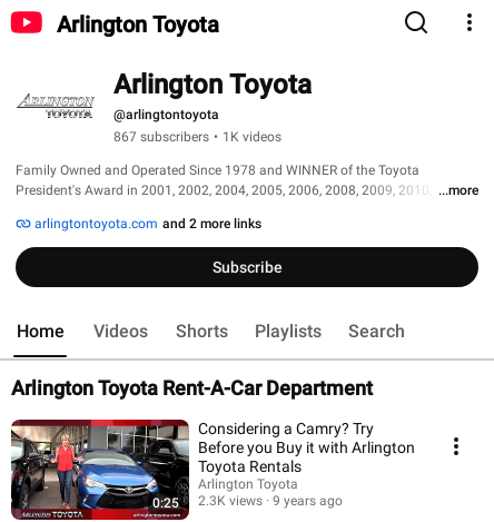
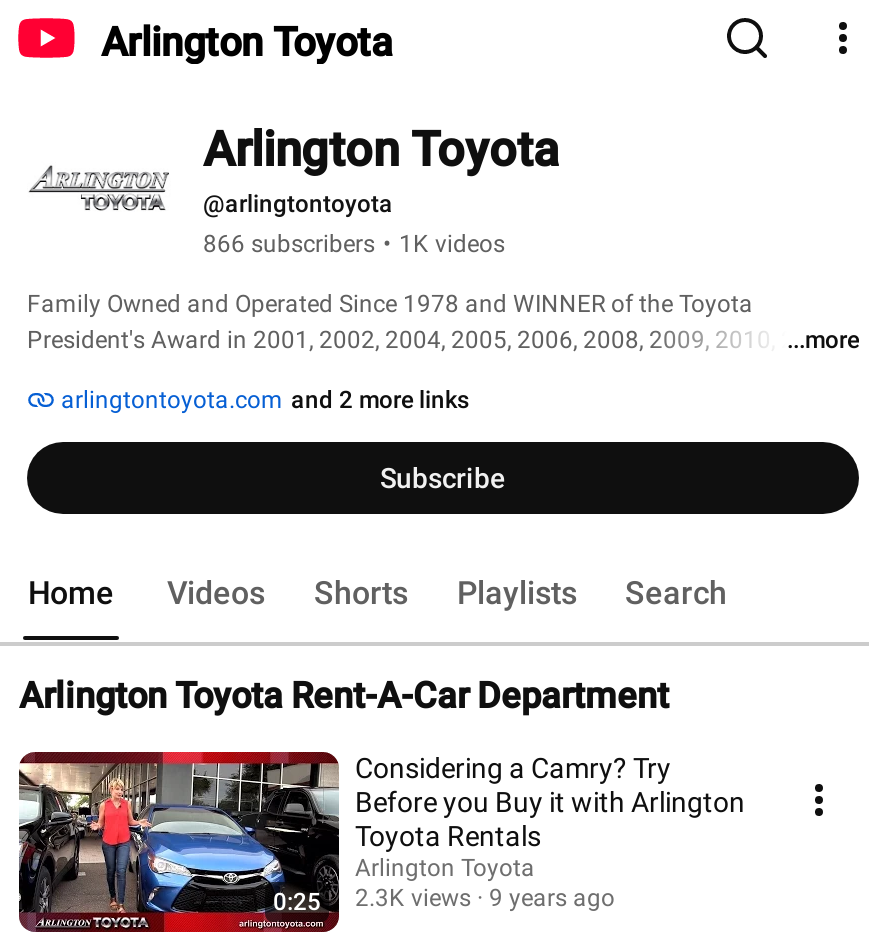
[113,129,281,145] 867 subscribers • 1K videos -> [203,230,505,258] 866 subscribers • 1K videos

